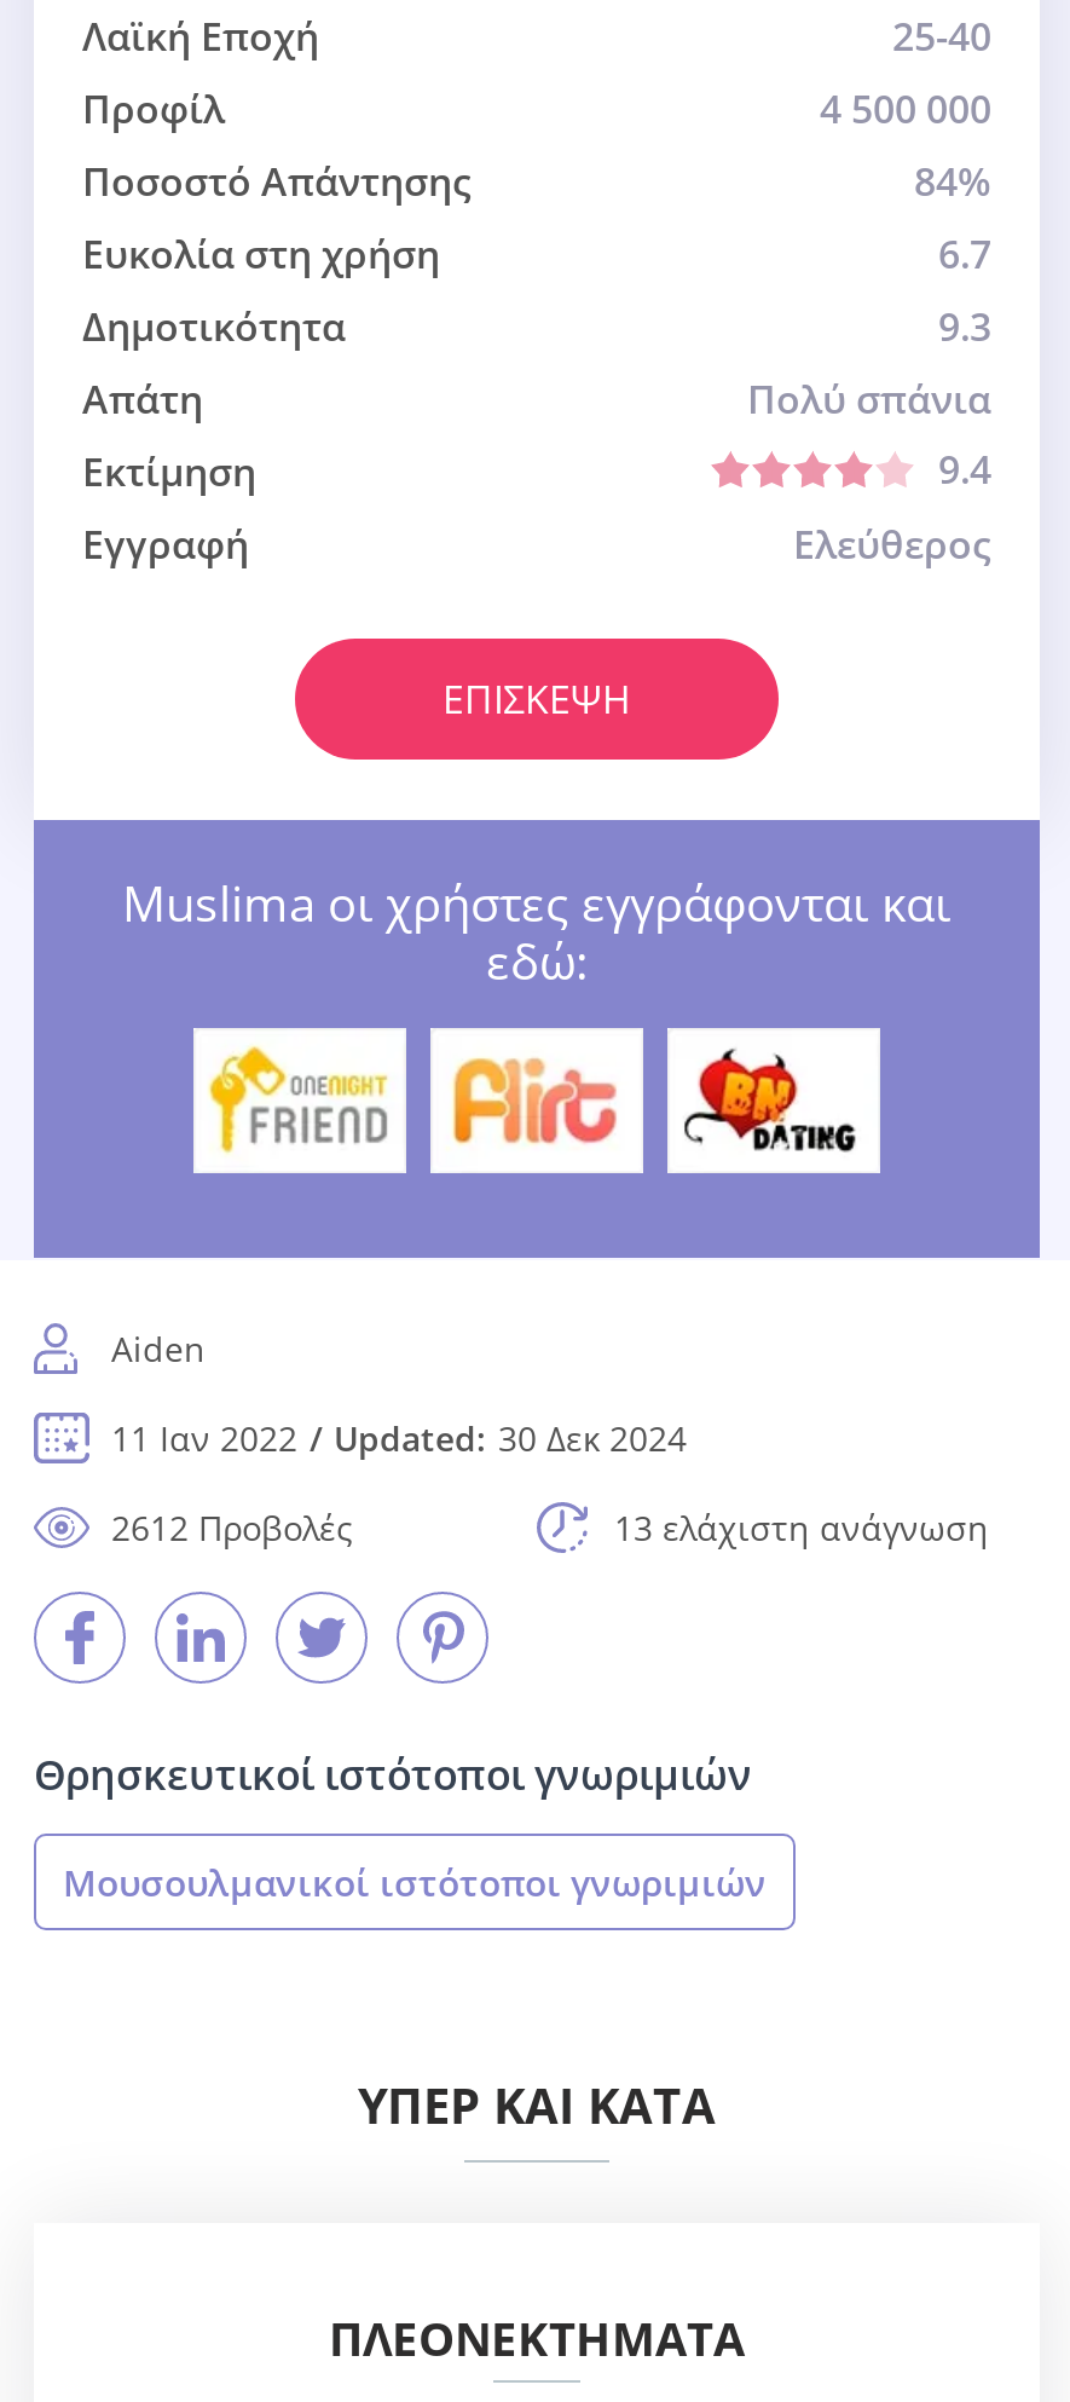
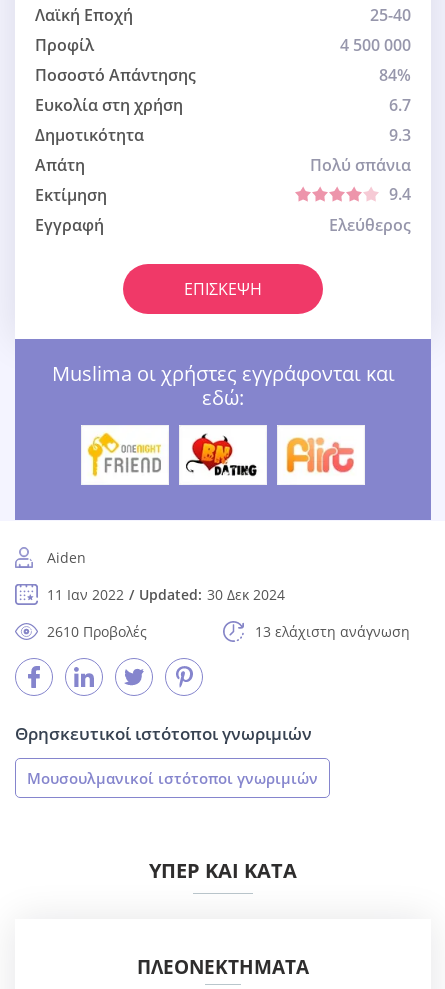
[447,1050,619,1151] [image] -> [185,433,258,477] [image]
[682,1047,858,1154] [image] -> [284,434,355,476] [image]
[111,1505,353,1551] 2612 Προβολές -> [47,622,147,641] 2610 Προβολές

